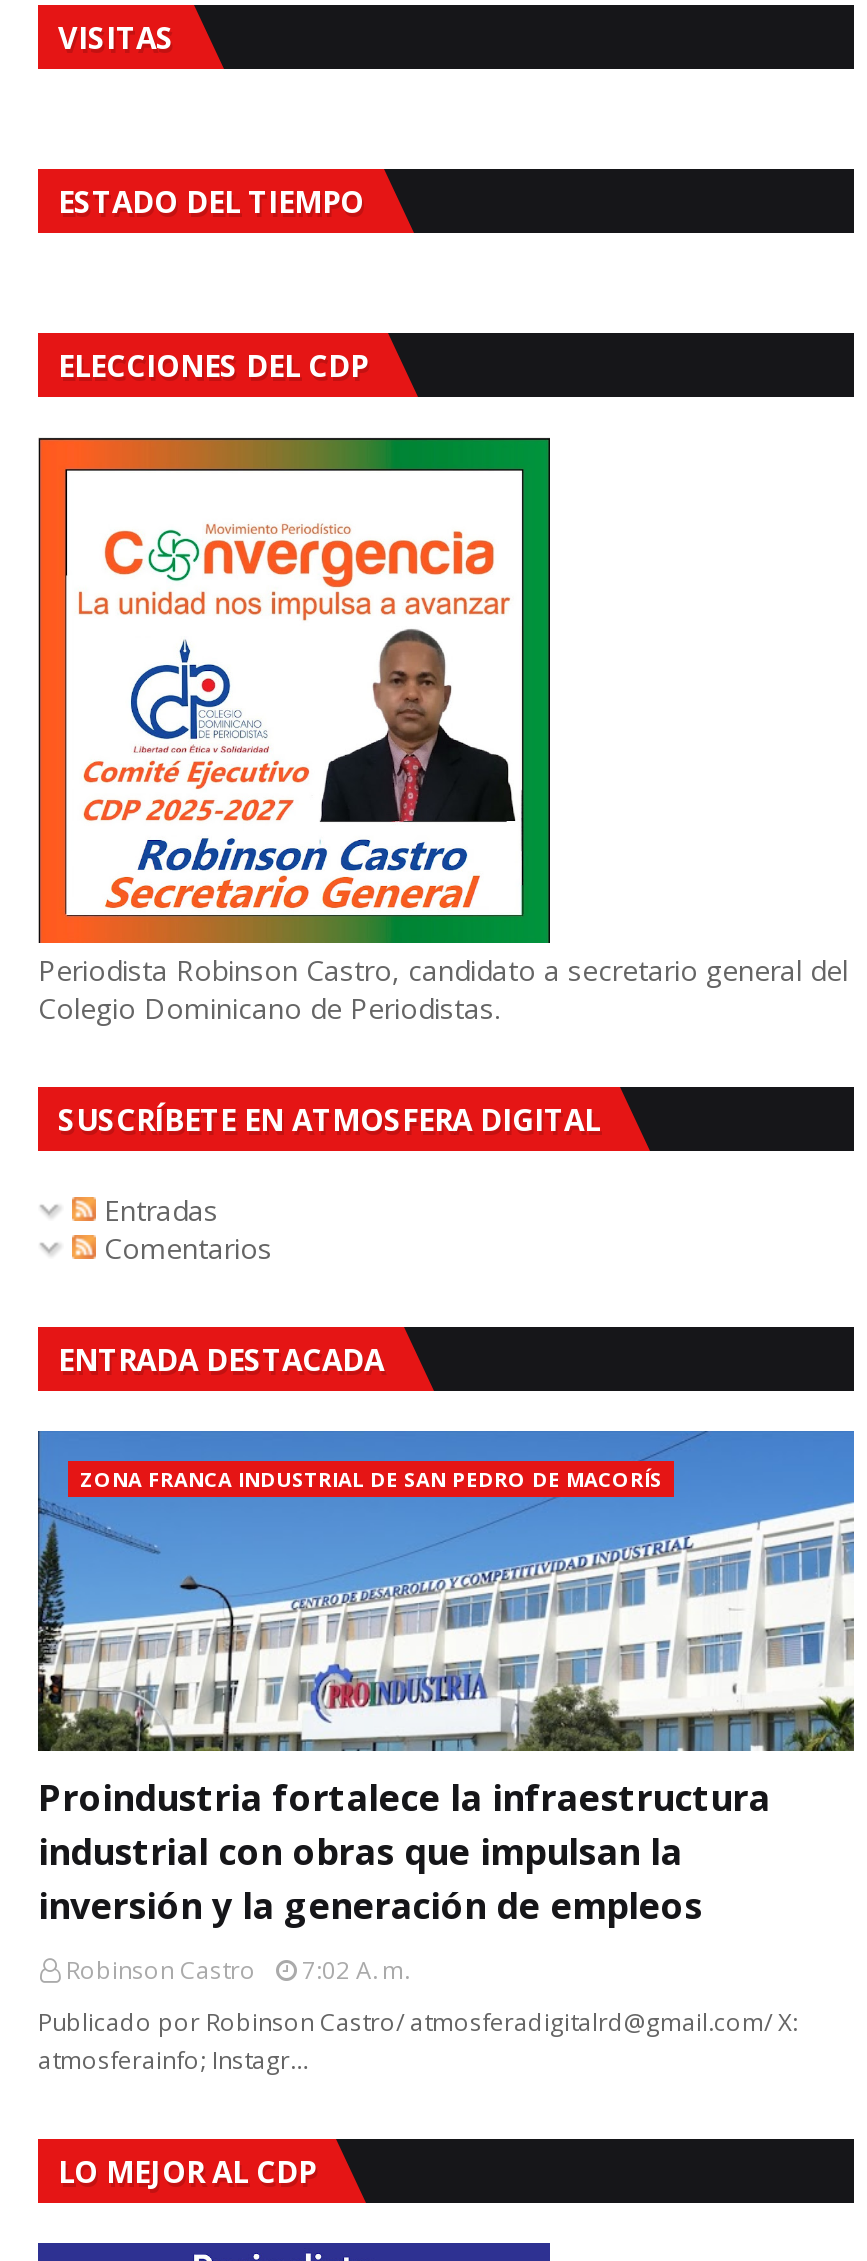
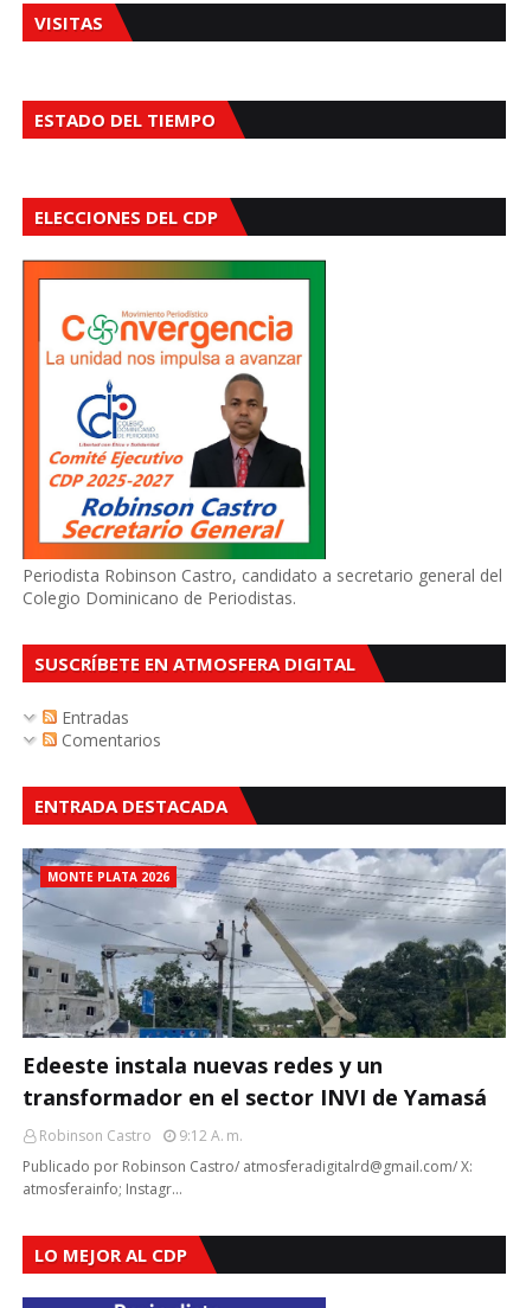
[38,1429,854,1753] [image] | ZONA FRANCA INDUSTRIAL DE SAN PEDRO DE MACORÍS -> [23,848,507,1038] [image] | MONTE PLATA 2026
[38,1773,770,1929] Proindustria fortalece la infraestructura | industrial con obras que impulsan la | inversión y la generación de empleos -> [23,1051,487,1111] Edeeste instala nuevas redes y un | transformador en el sector INVI de Yamasá
[66,1953,410,1987] Robinson Castro 7:02 A. M. -> [39,1126,243,1146] Robinson Castro 9:12 A. M.

